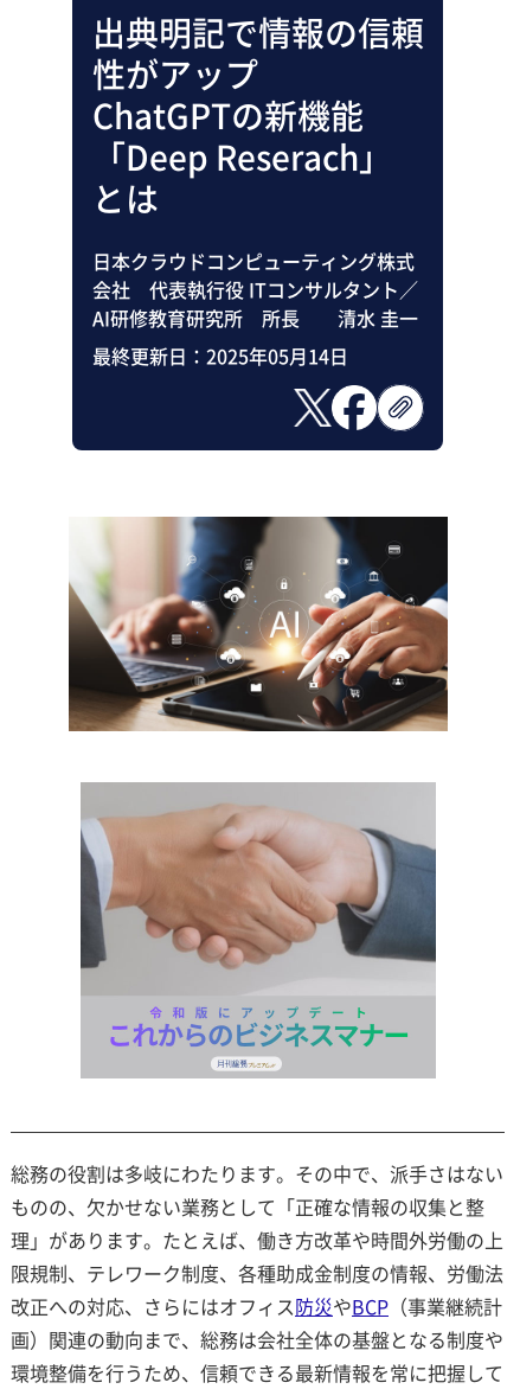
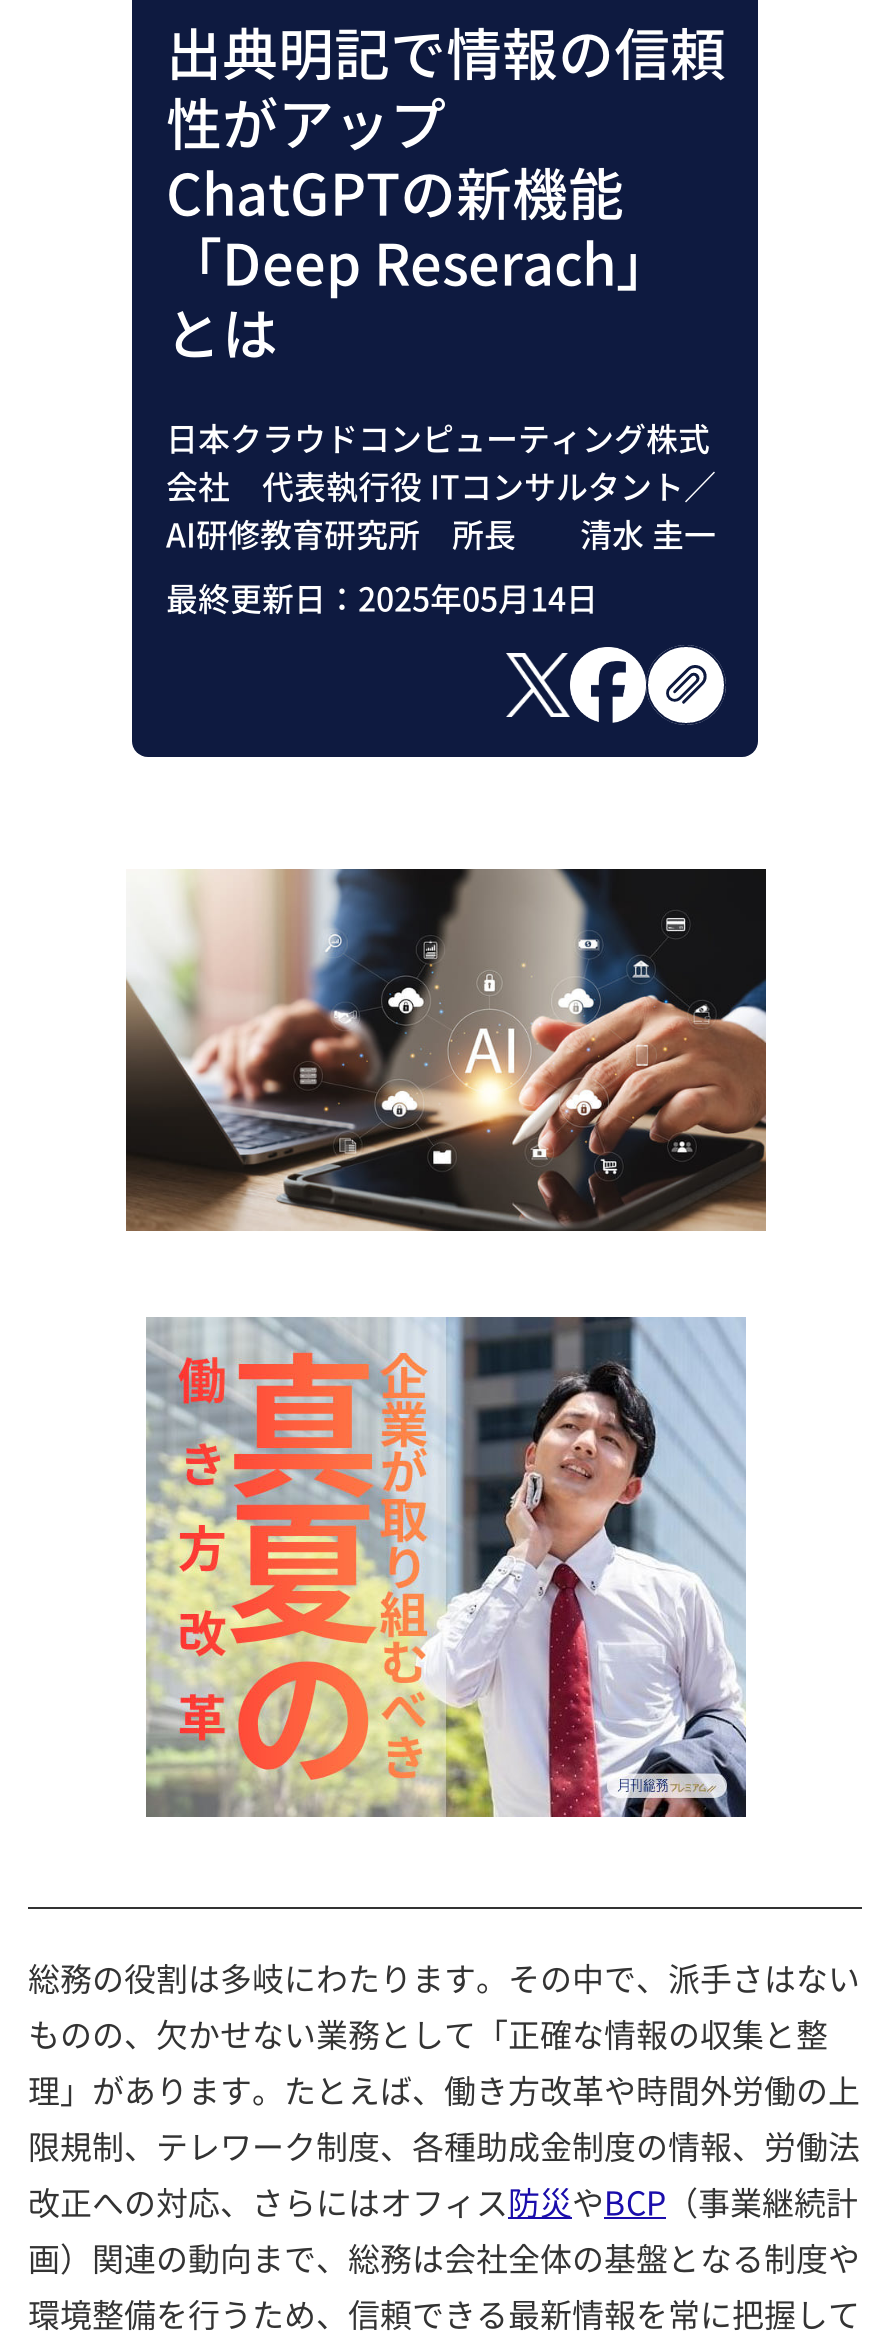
[79,783,437,1078] [image] -> [146,1317,746,1819] [image]

